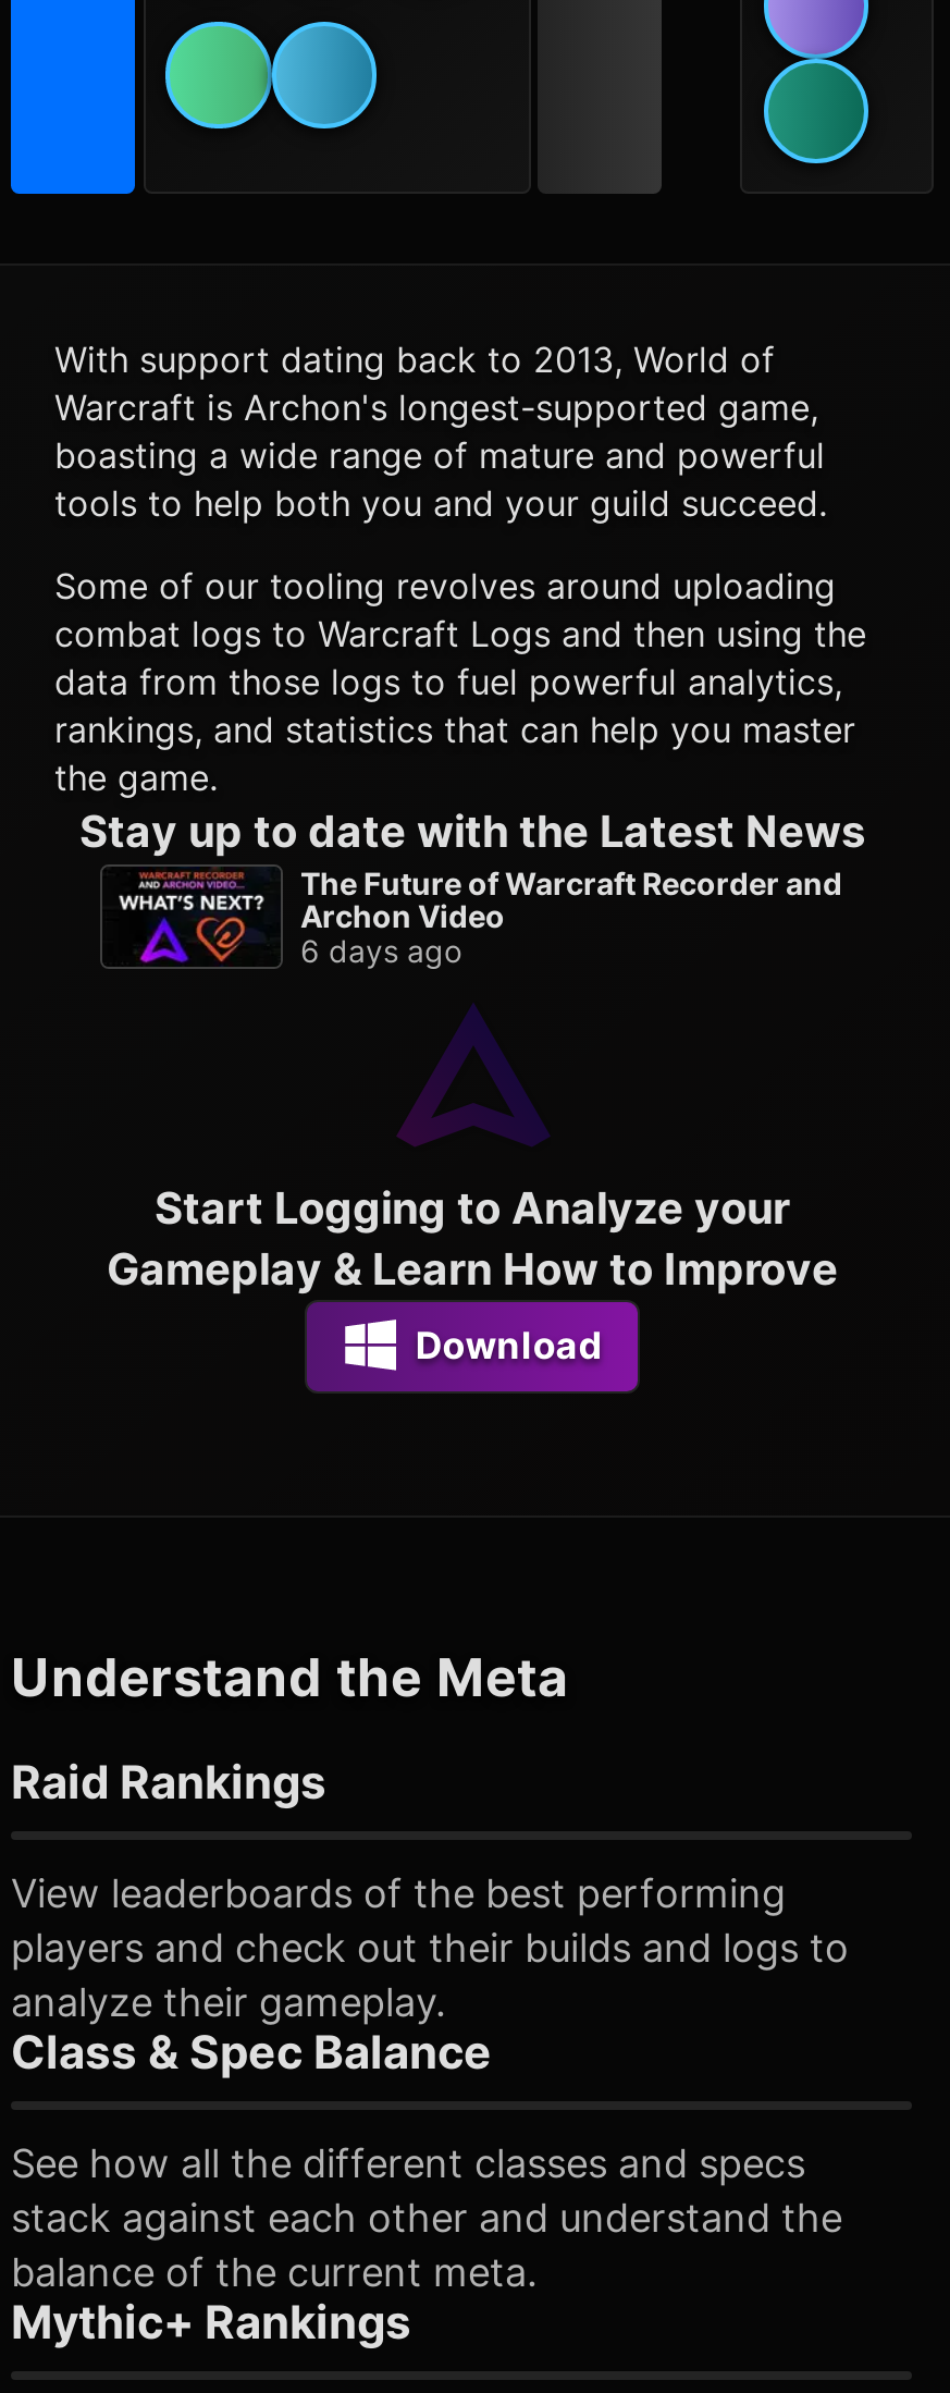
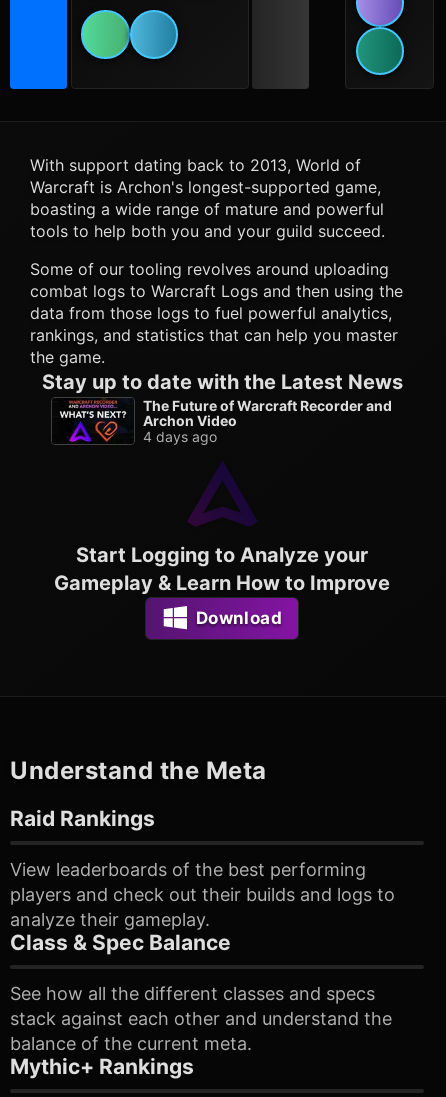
[300,933,461,970] 6 days ago -> [143,428,217,445] 4 days ago

